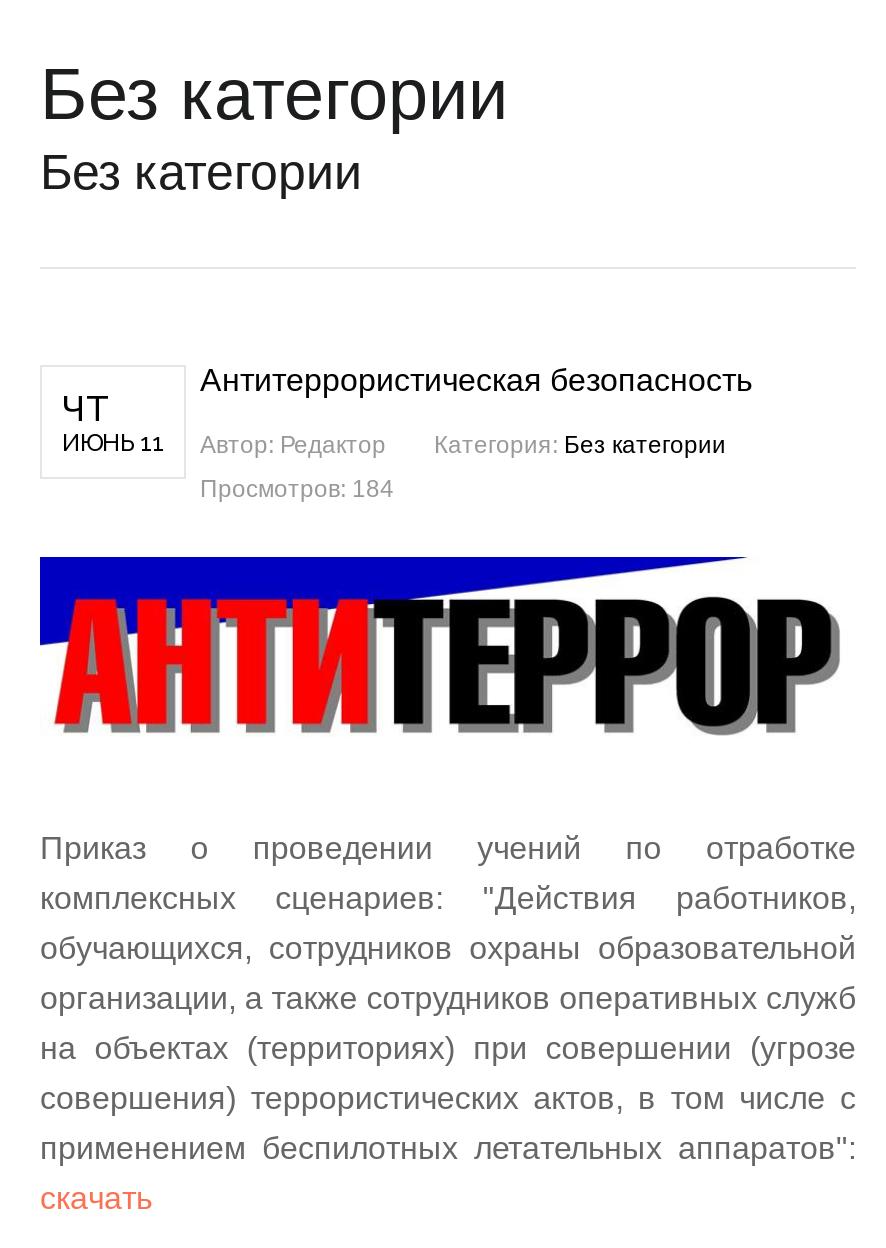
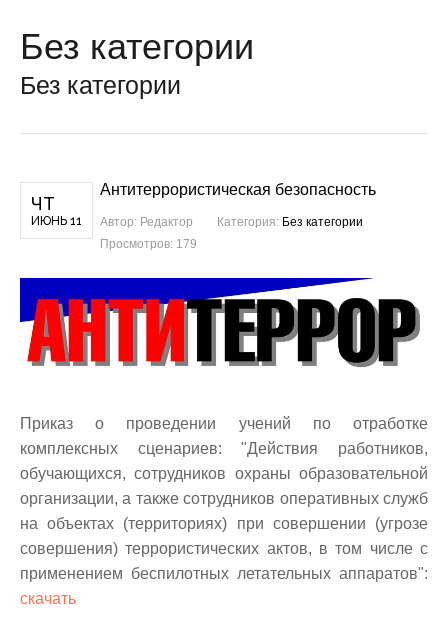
[200,475,394,503] Просмотров: 184 -> [100,237,197,251] Просмотров: 179

